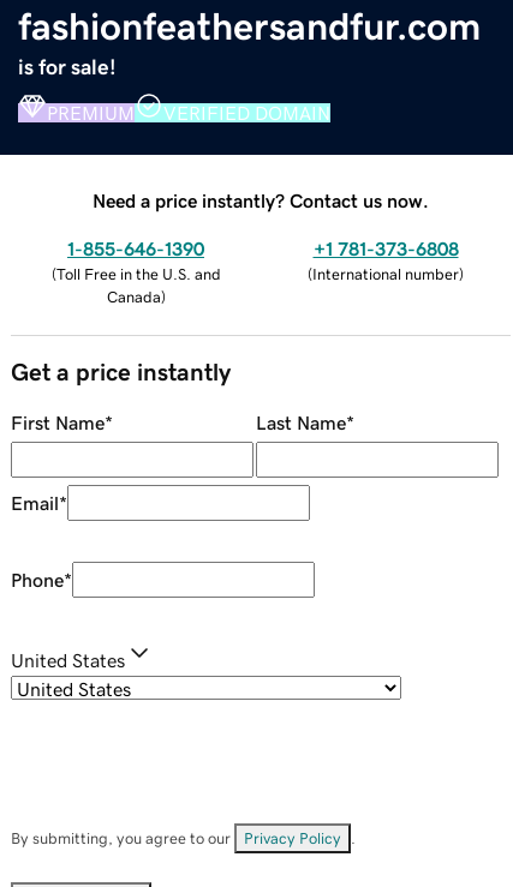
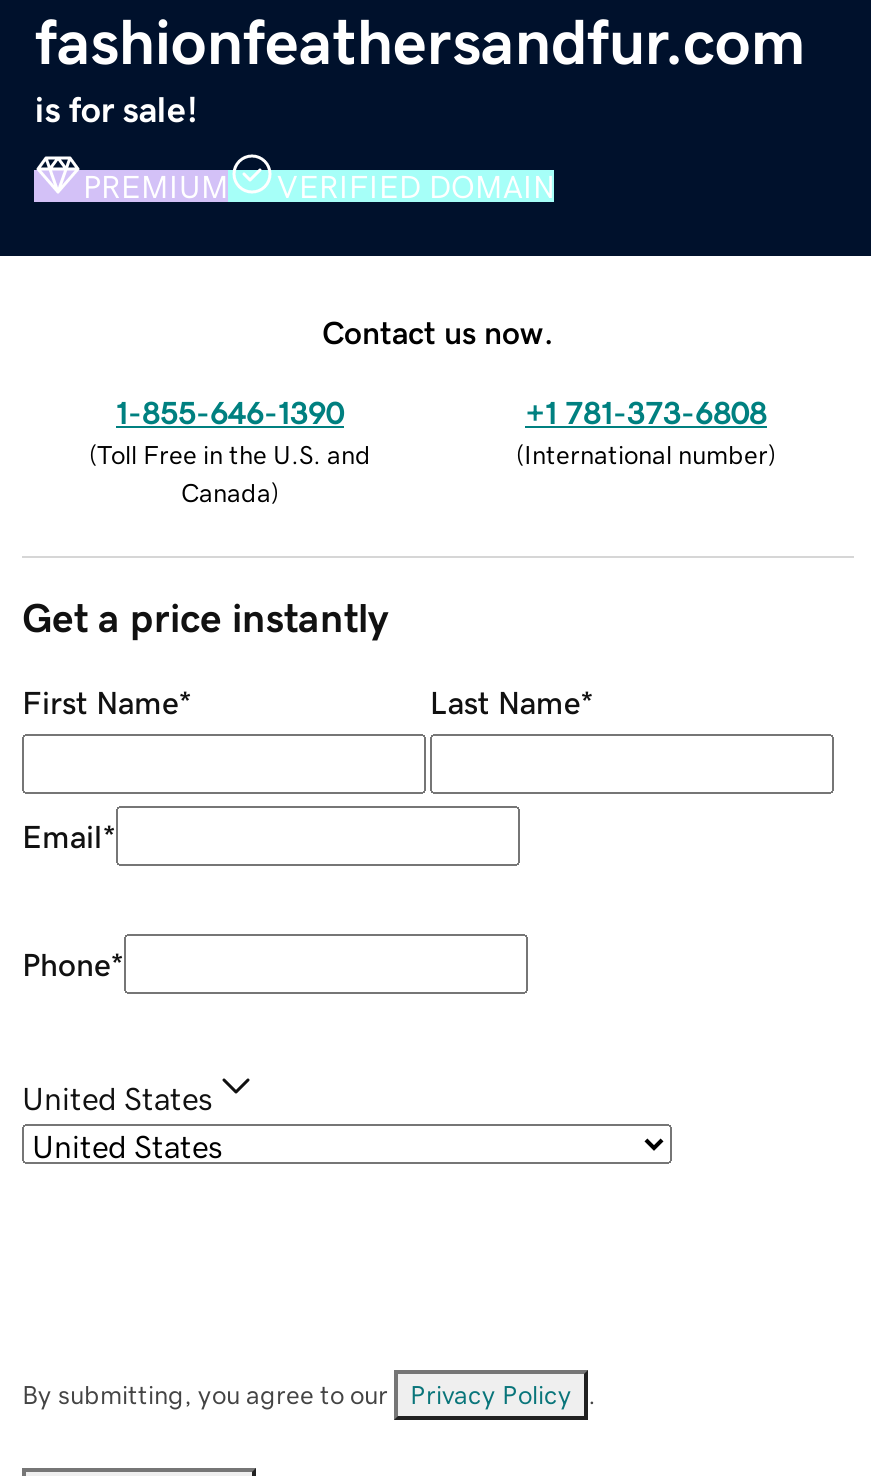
[93,190,429,210] Need a price instantly? Contact us now. -> [322,315,554,347] Contact us now.

